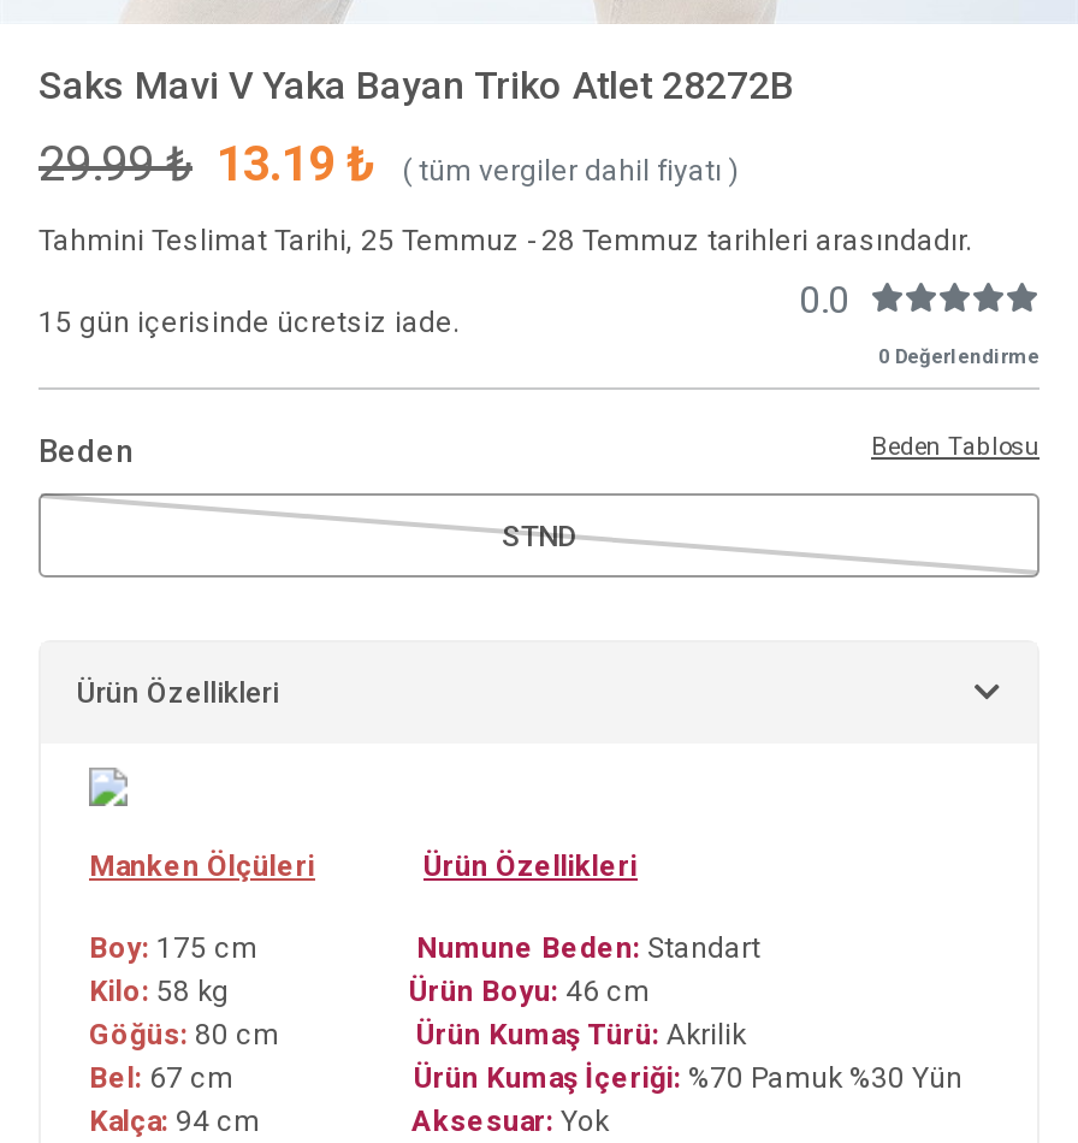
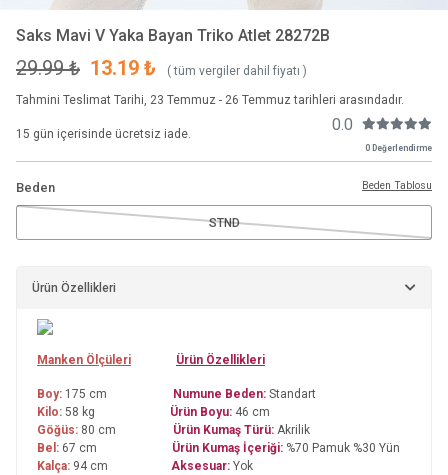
[38,224,972,257] Tahmini Teslimat Tarihi, 25 Temmuz - 28 Temmuz tarihleri arasındadır. -> [16,93,404,107] Tahmini Teslimat Tarihi, 23 Temmuz - 26 Temmuz tarihleri arasındadır.

